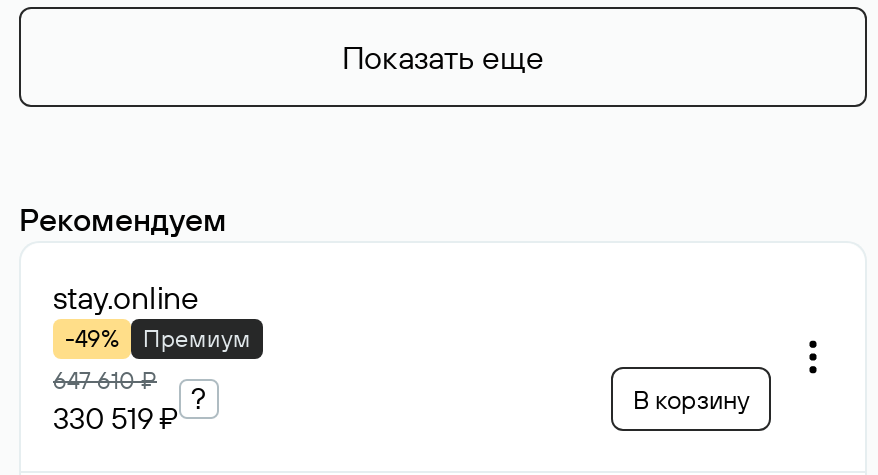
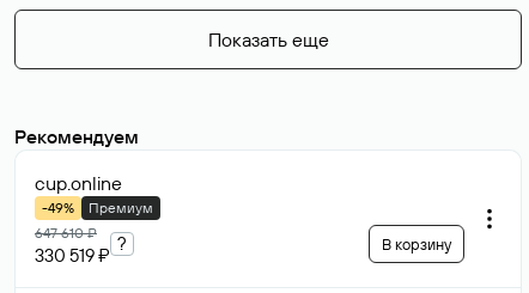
[53,277,199,317] stay.online -> [35,171,122,195] cup.online

